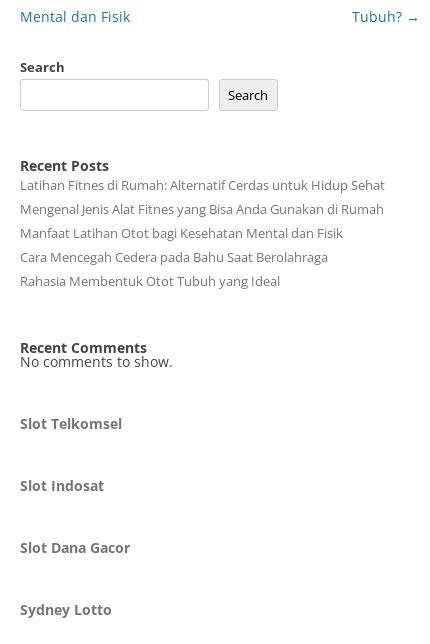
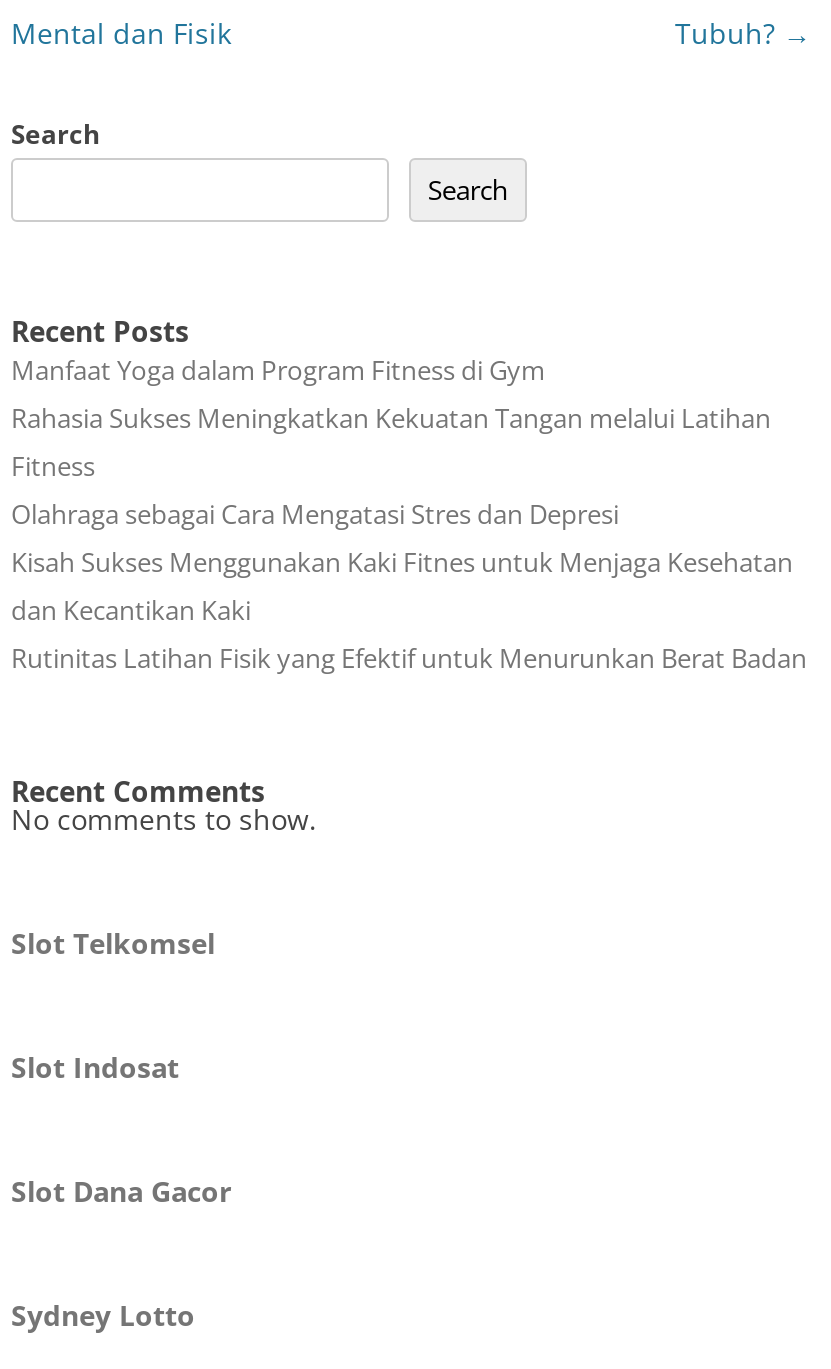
[20,176,385,290] Latihan Fitnes di Rumah: Alternatif Cerdas untuk Hidup Sehat | Mengenal Jenis Alat Fitnes yang Bisa Anda Gunakan di Rumah | Manfaat Latihan Otot bagi Kesehatan Mental dan Fisik | Cara Mencegah Cedera pada Bahu Saat Berolahraga | Rahasia Membentuk Otot Tubuh yang Ideal -> [11,352,807,676] Manfaat Yoga dalam Program Fitness di Gym | Rahasia Sukses Meningkatkan Kekuatan Tangan melalui Latihan | Fitness | Olahraga sebagai Cara Mengatasi Stres dan Depresi | Kisah Sukses Menggunakan Kaki Fitnes untuk Menjaga Kesehatan | dan Kecantikan Kaki | Rutinitas Latihan Fisik yang Efektif untuk Menurunkan Berat Badan

